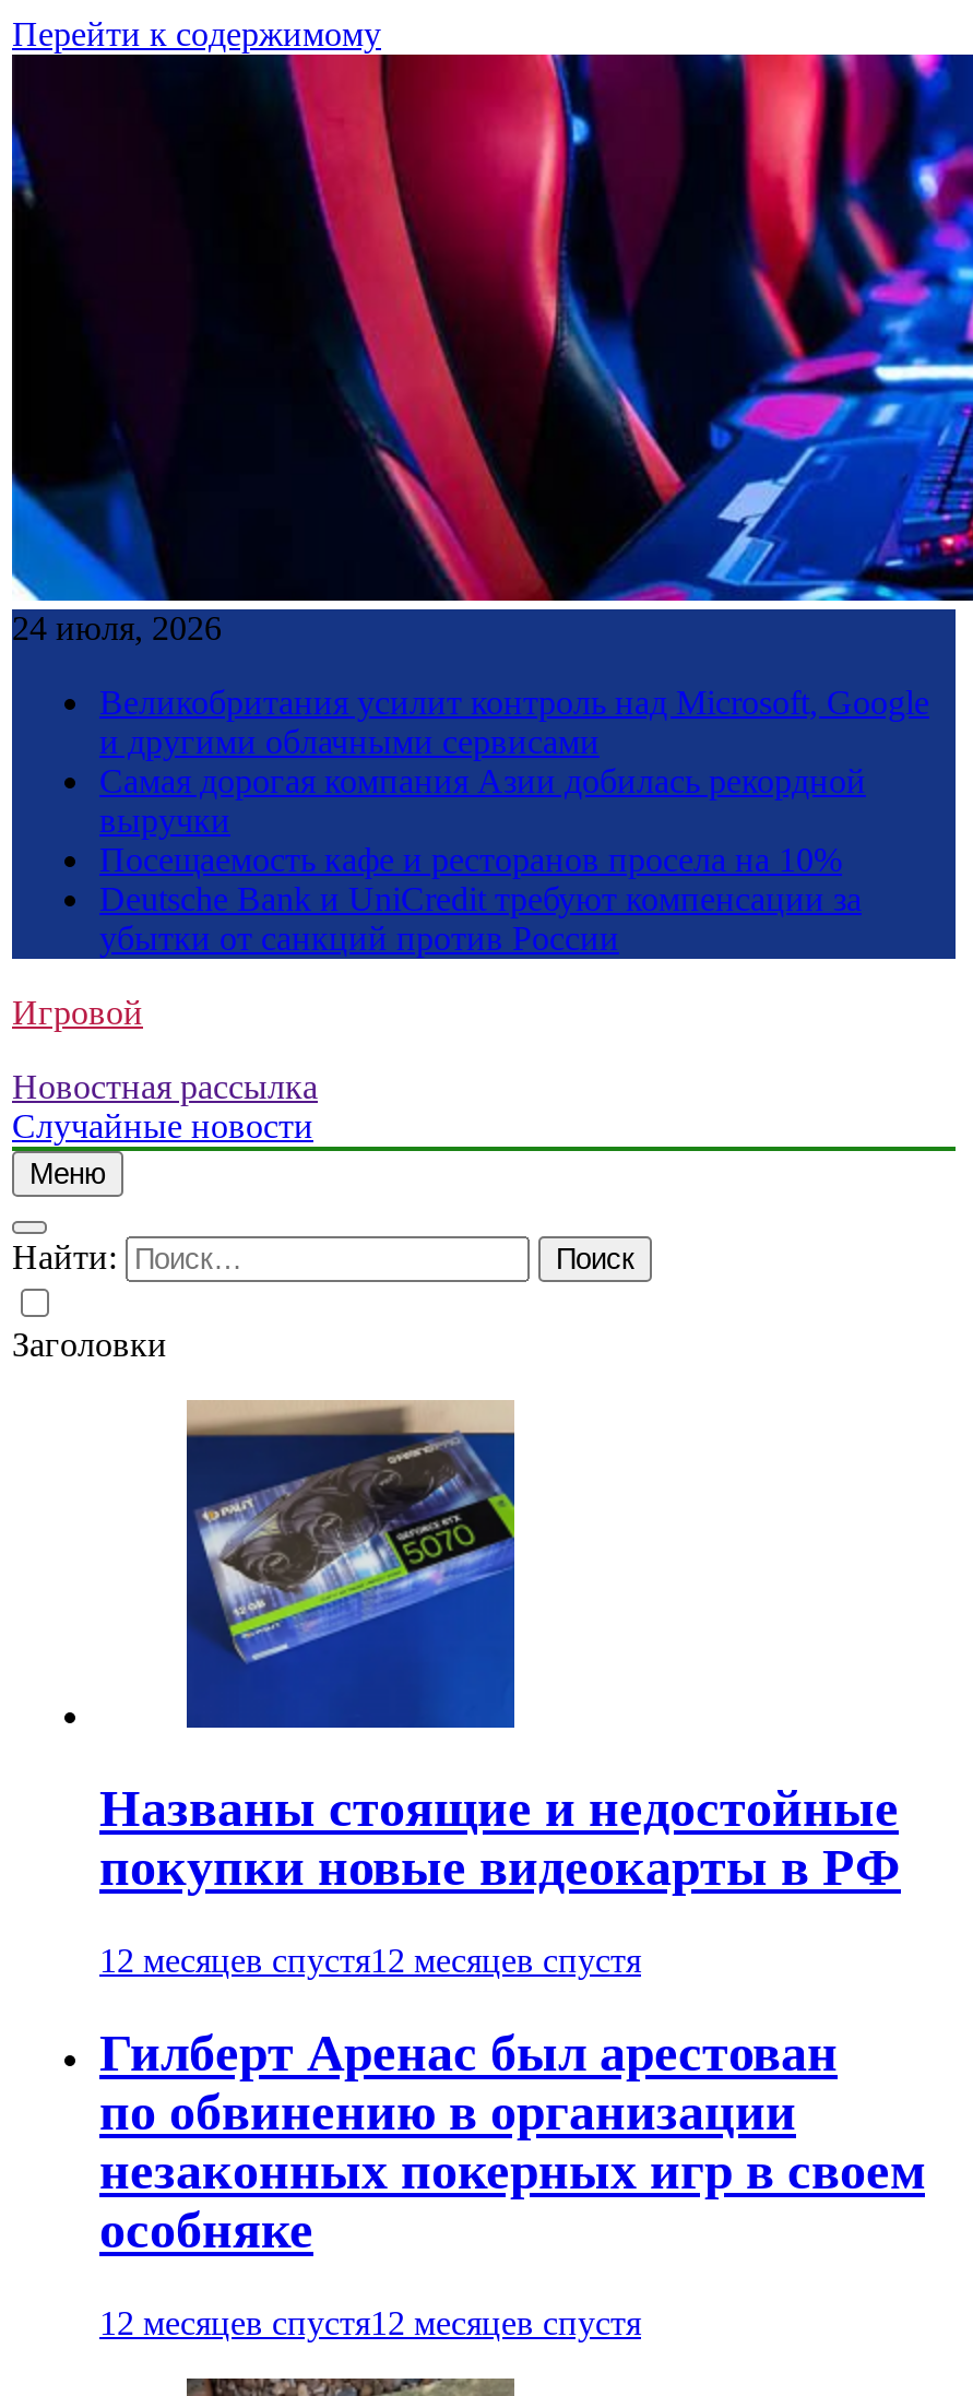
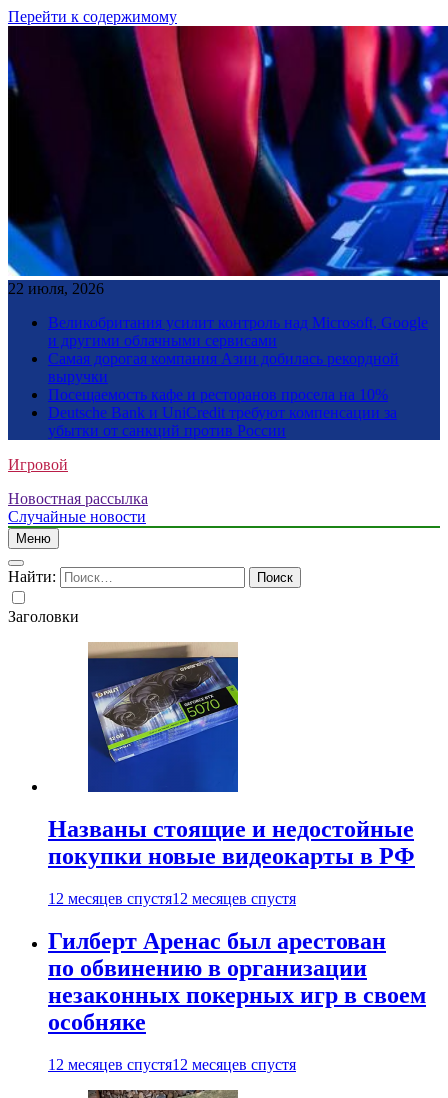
[12,609,222,647] 24 июля, 2026 -> [8,280,104,297] 22 июля, 2026

